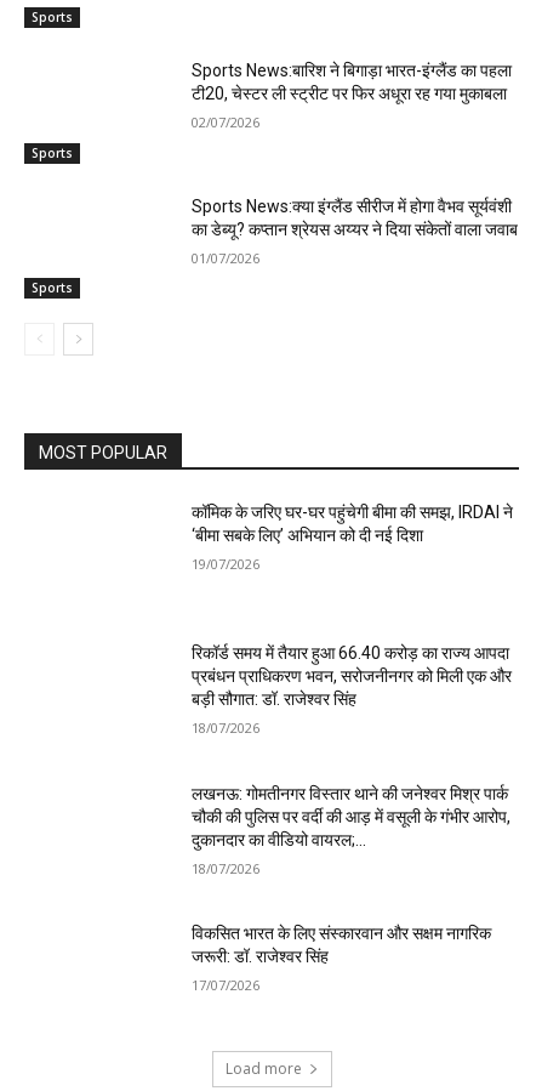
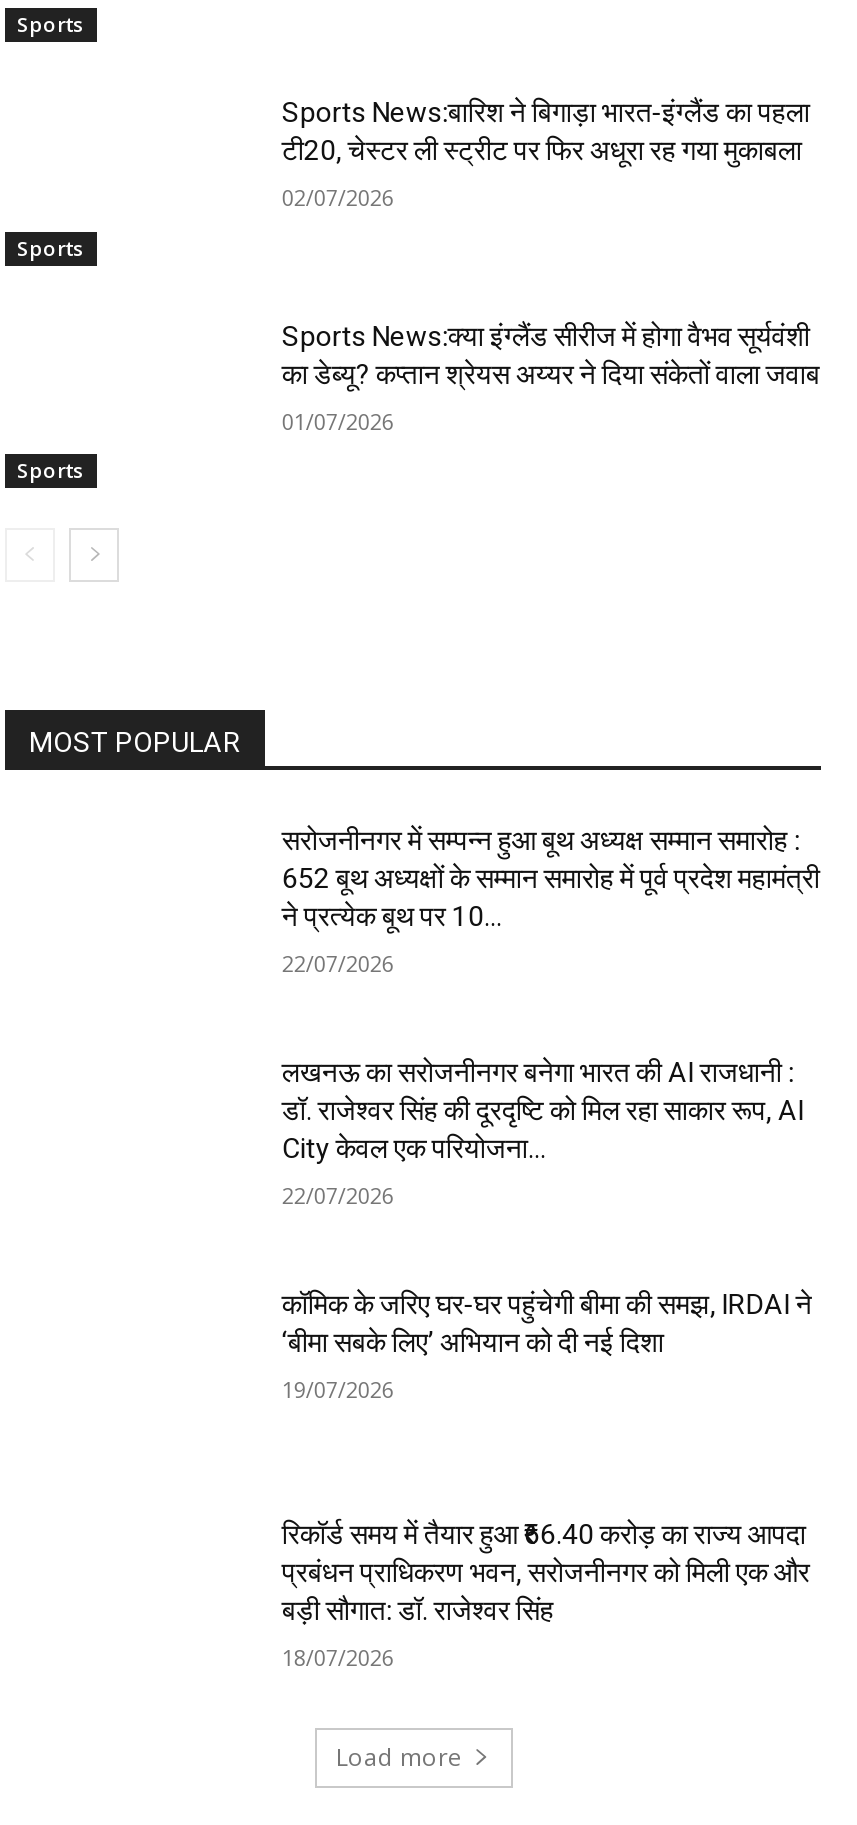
none -> [282,825,820,1210] सरोजनीनगर में सम्पन्न हुआ बूथ अध्यक्ष सम्मान समारोह : | 652 बूथ अध्यक्षों के सम्मान समारोह में पूर्व प्रदेश महामंत्री | ने प्रत्येक बूथ पर 10... | 22/07/2026 | लखनऊ का सरोजनीनगर बनेगा भारत की AI राजधानी : | डॉ. राजेश्वर सिंह की दूरदृष्टि को मिल रहा साकार रूप, AI | City केवल एक परियोजना... | 22/07/2026
moved [192,503,513,737] -> [282,1287,812,1673]: कॉमिक के जरिए घर-घर पहुंचेगी बीमा की समझ, IRDAI ने | ‘बीमा सबके लिए’ अभियान को दी नई दिशा | 19/07/2026 | प्रबंधन प्राधिकरण भवन, सरोजनीनगर को मिली एक और | बड़ी सौगात: डॉ. राजेश्वर सिंह | 18/07/2026
[192,784,511,994] लखनऊ: गोमतीनगर विस्तार थाने की जनेश्वर मिश्र पार्क | चौकी की पुलिस पर वर्दी की आड़ में वसूली के गंभीर आरोप, | दुकानदार का वीडियो वायरल;... | 18/07/2026 | विकसित भारत के लिए संस्कारवान और सक्षम नागरिक | जरूरी: डॉ. राजेश्वर सिंह | 17/07/2026 -> none

